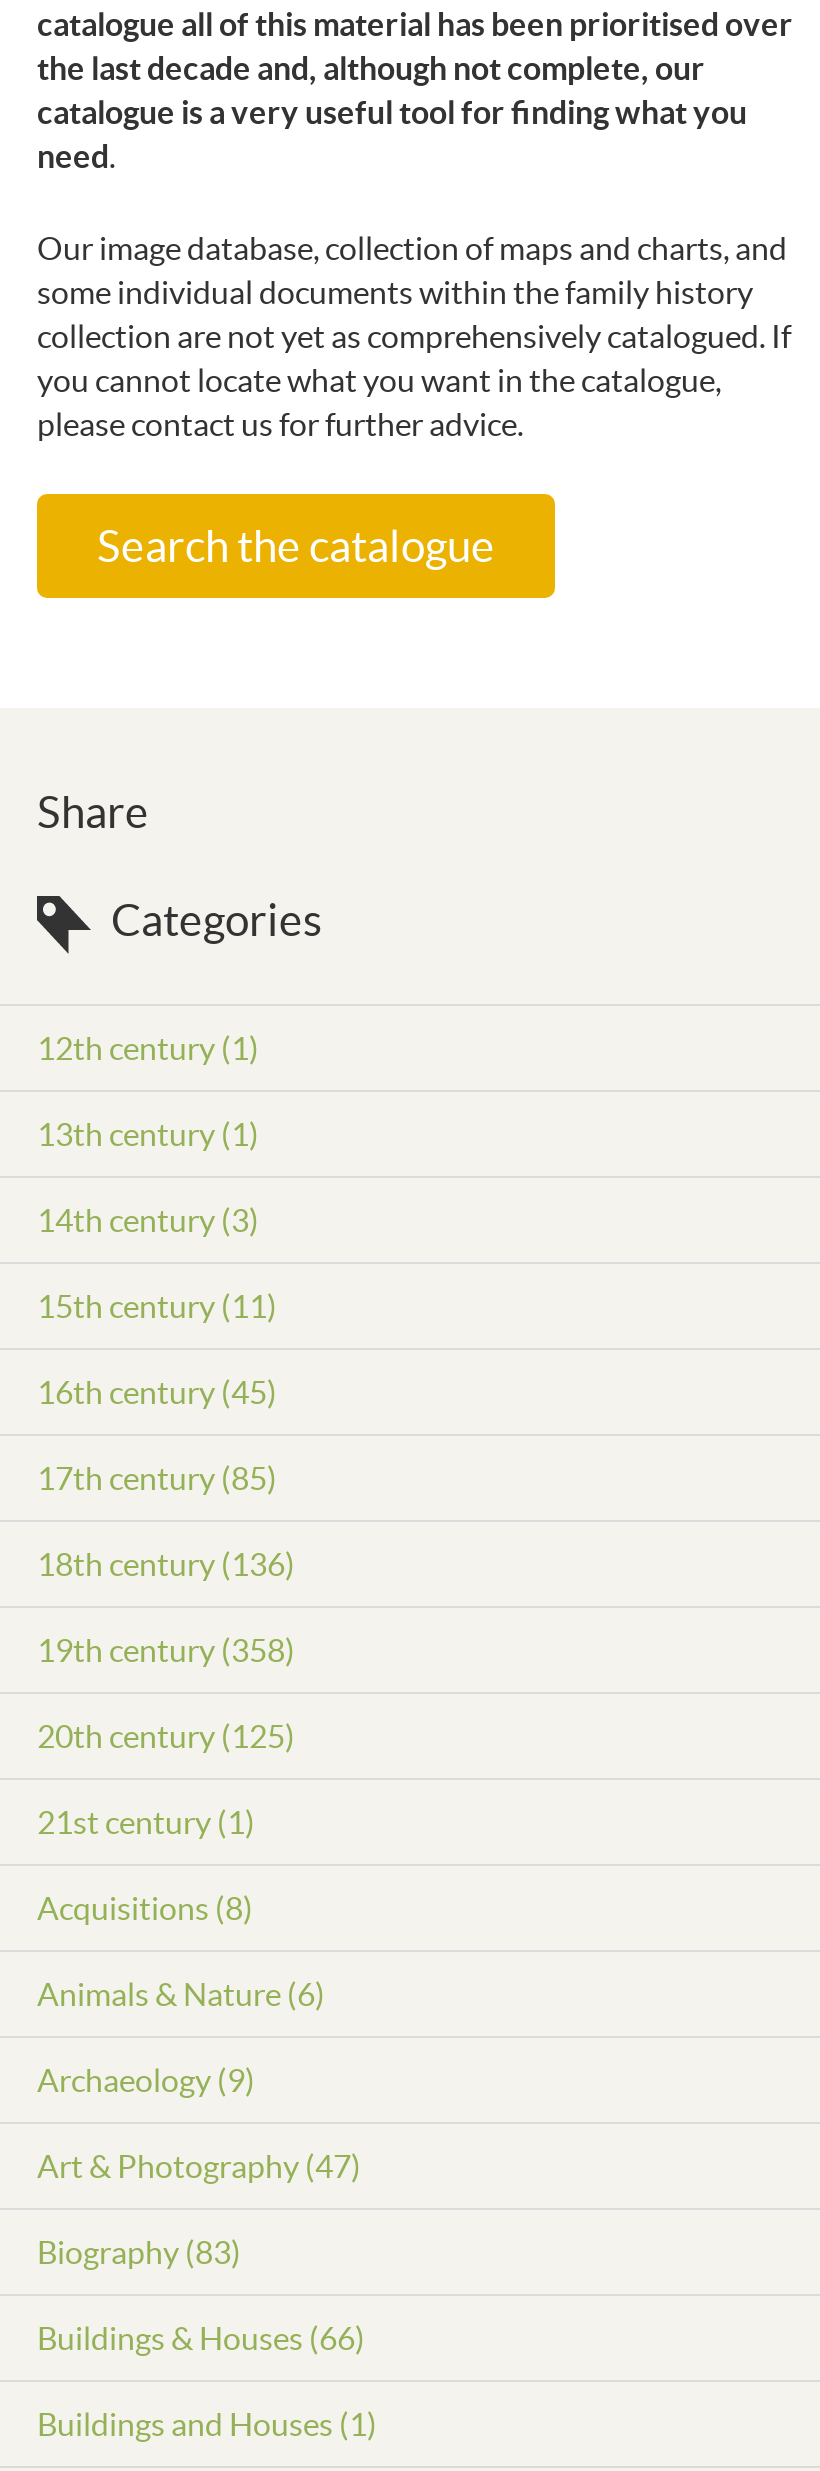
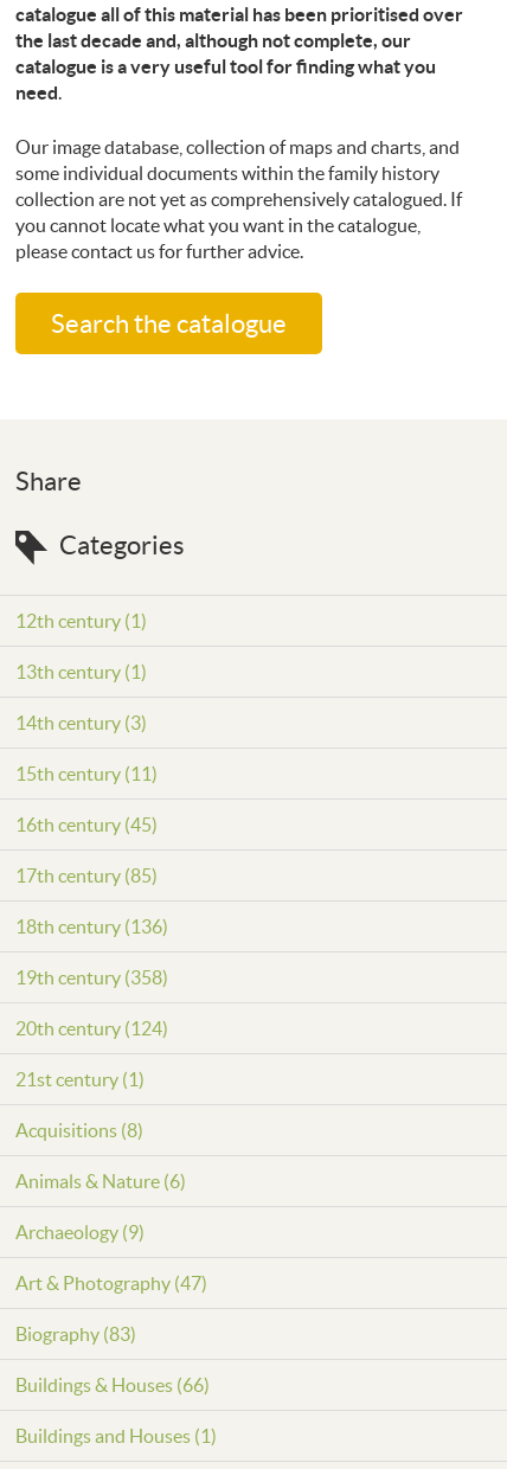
[37,1718,295,1754] 20th century (125) -> [15,1018,168,1039] 20th century (124)

